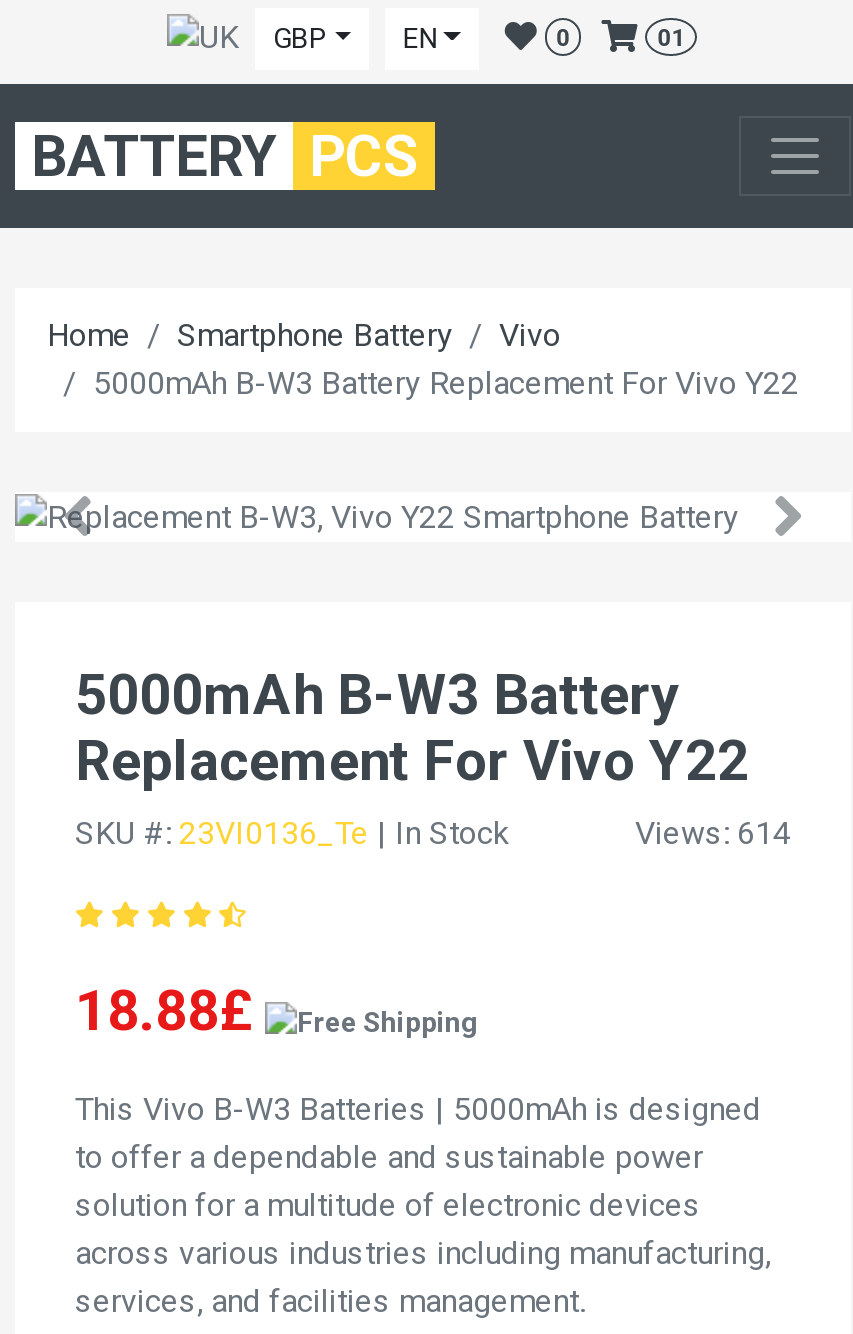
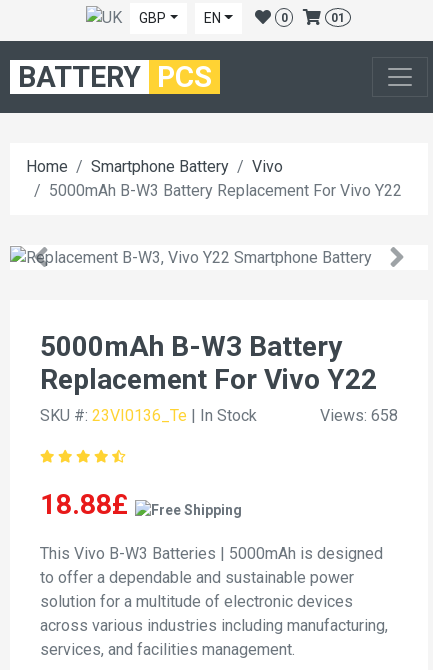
[635,814,791,852] Views: 614 -> [320,406,398,425] Views: 658

